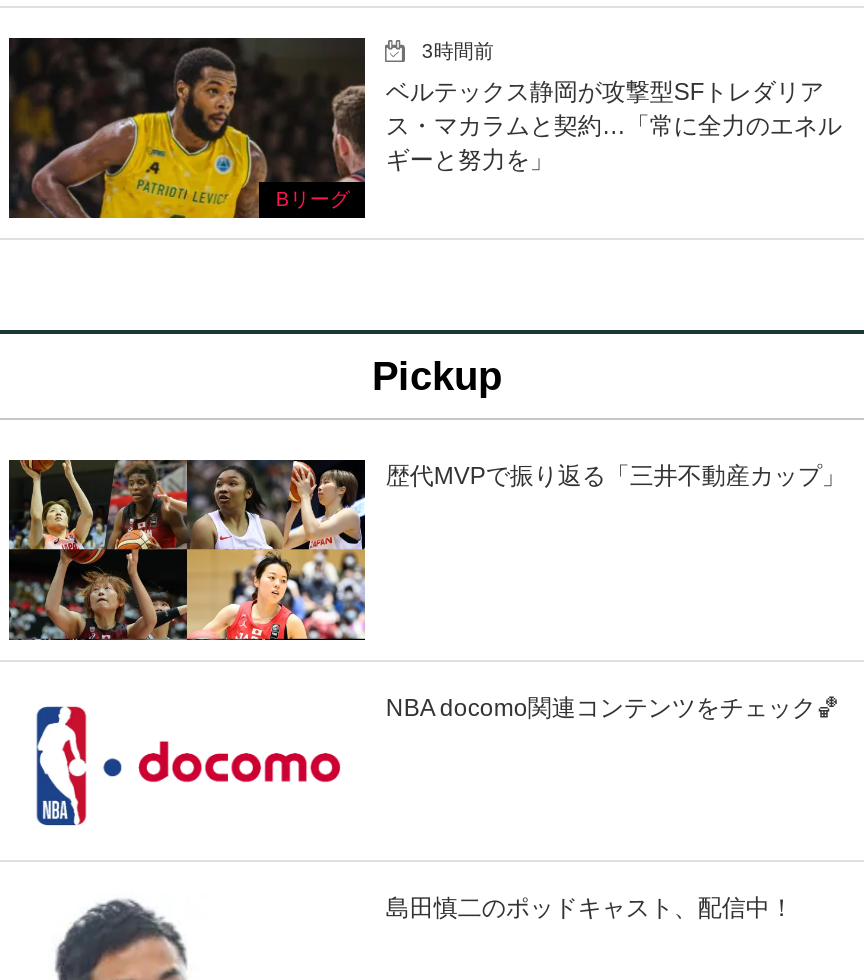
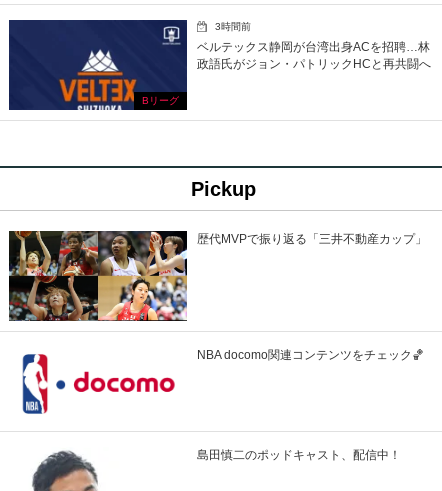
[9,38,842,220] [image] | ベルテックス静岡が攻撃型SFトレダリア | ス・マカラムと契約…「常に全力のエネル | ギーと努力を」 -> [9,20,431,111] [image] | ベルテックス静岡が台湾出身ACを招聘…林 | 政語氏がジョン・パトリックHCと再共闘へ

